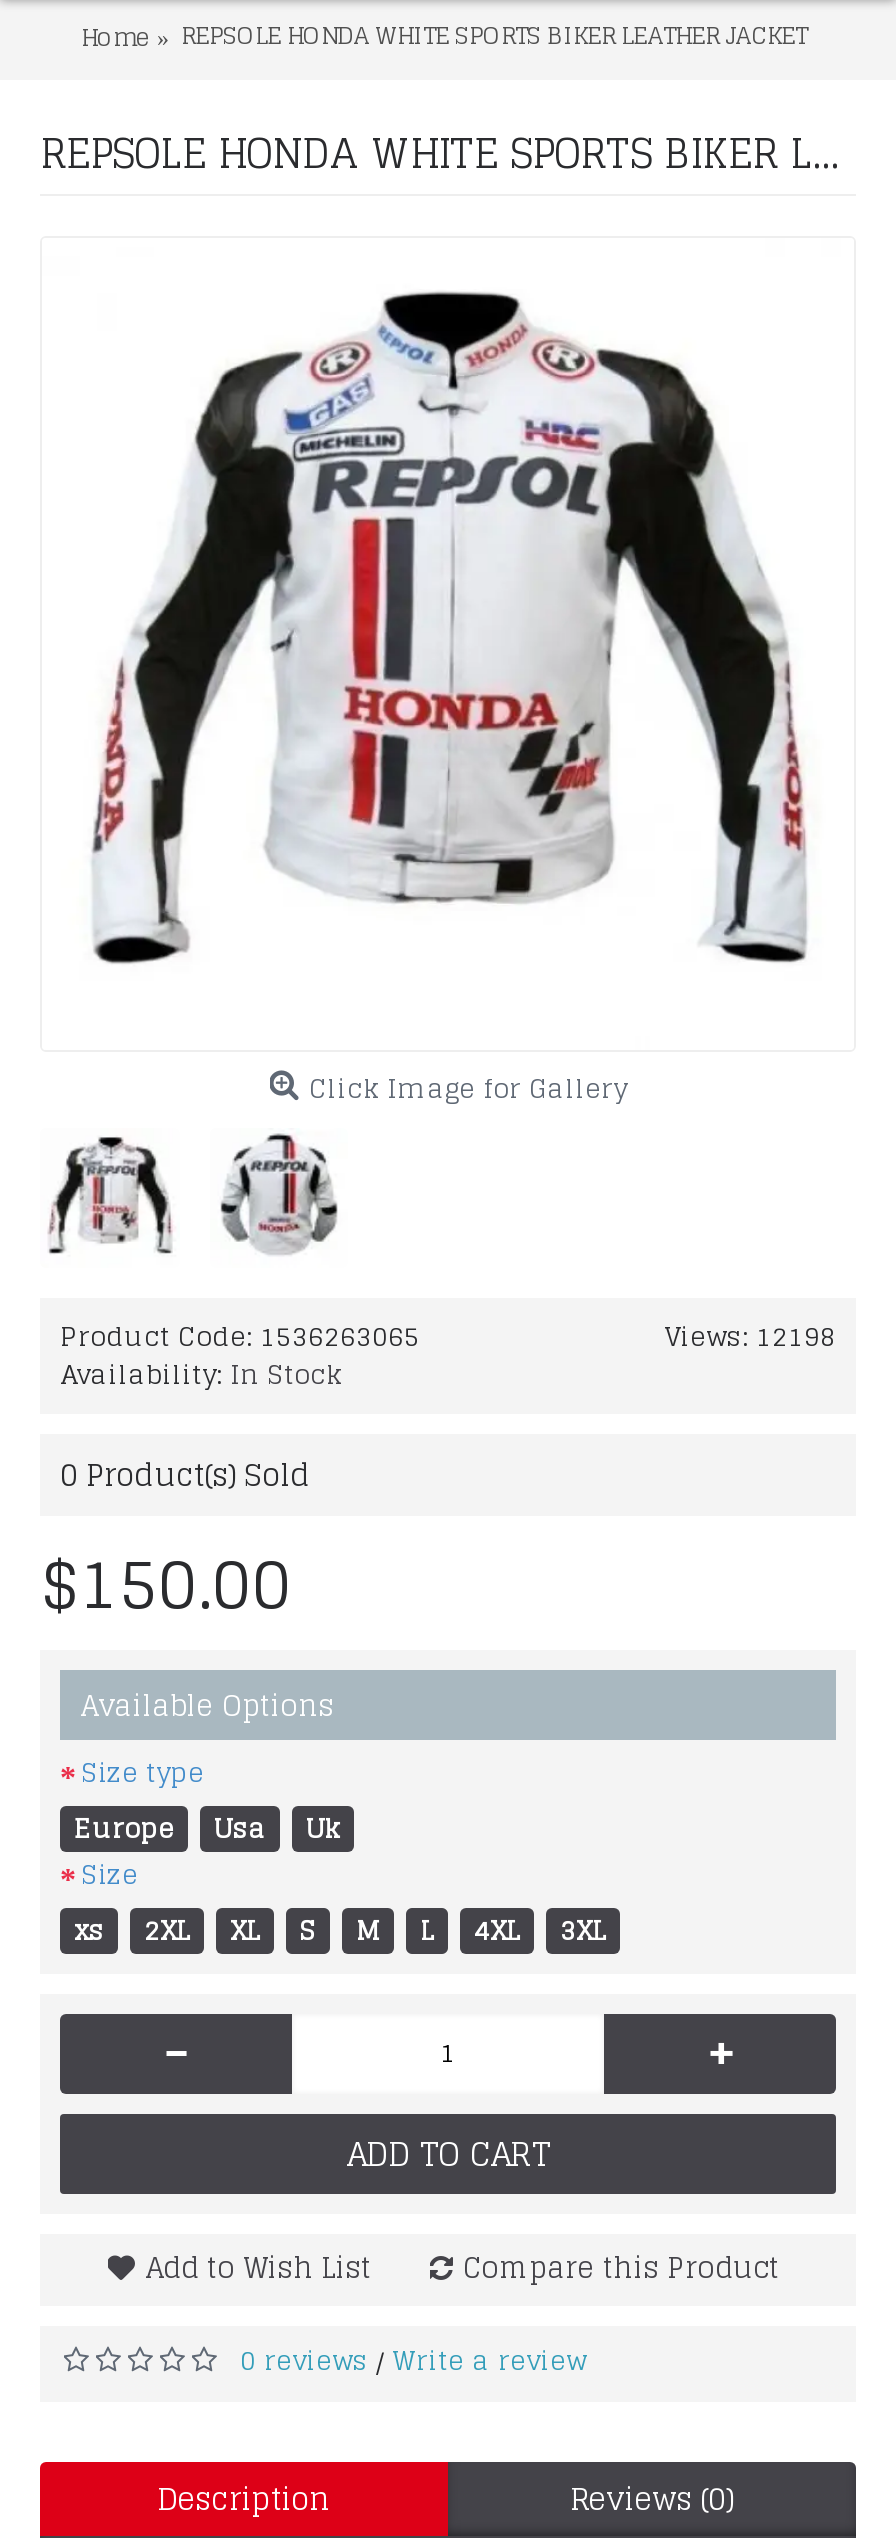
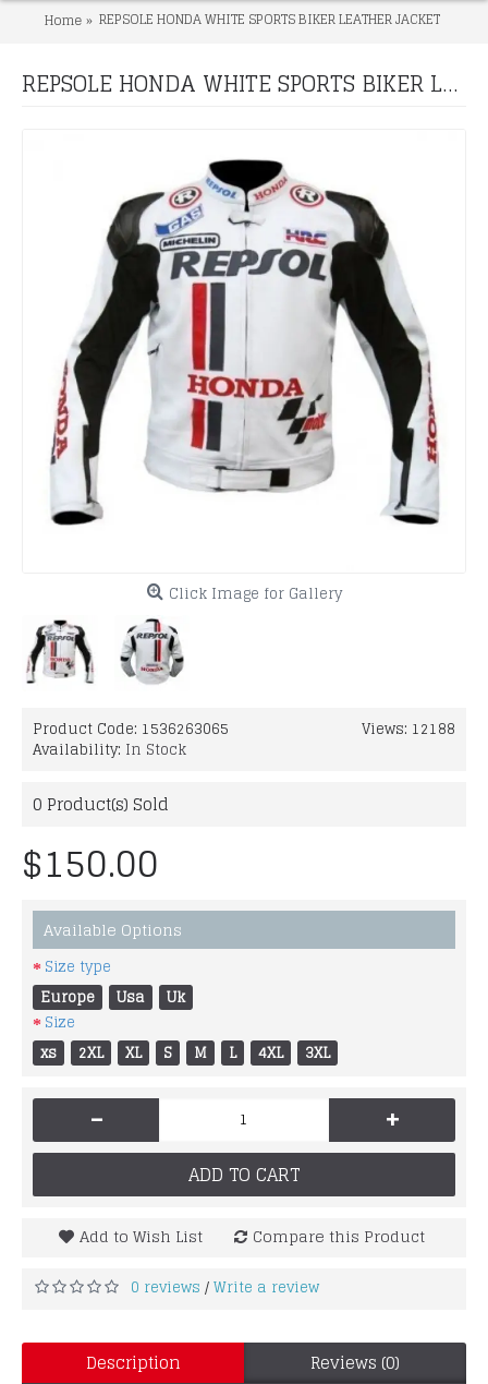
[664,1313,836,1359] Views: 12198 -> [362,716,455,741] Views: 12188

